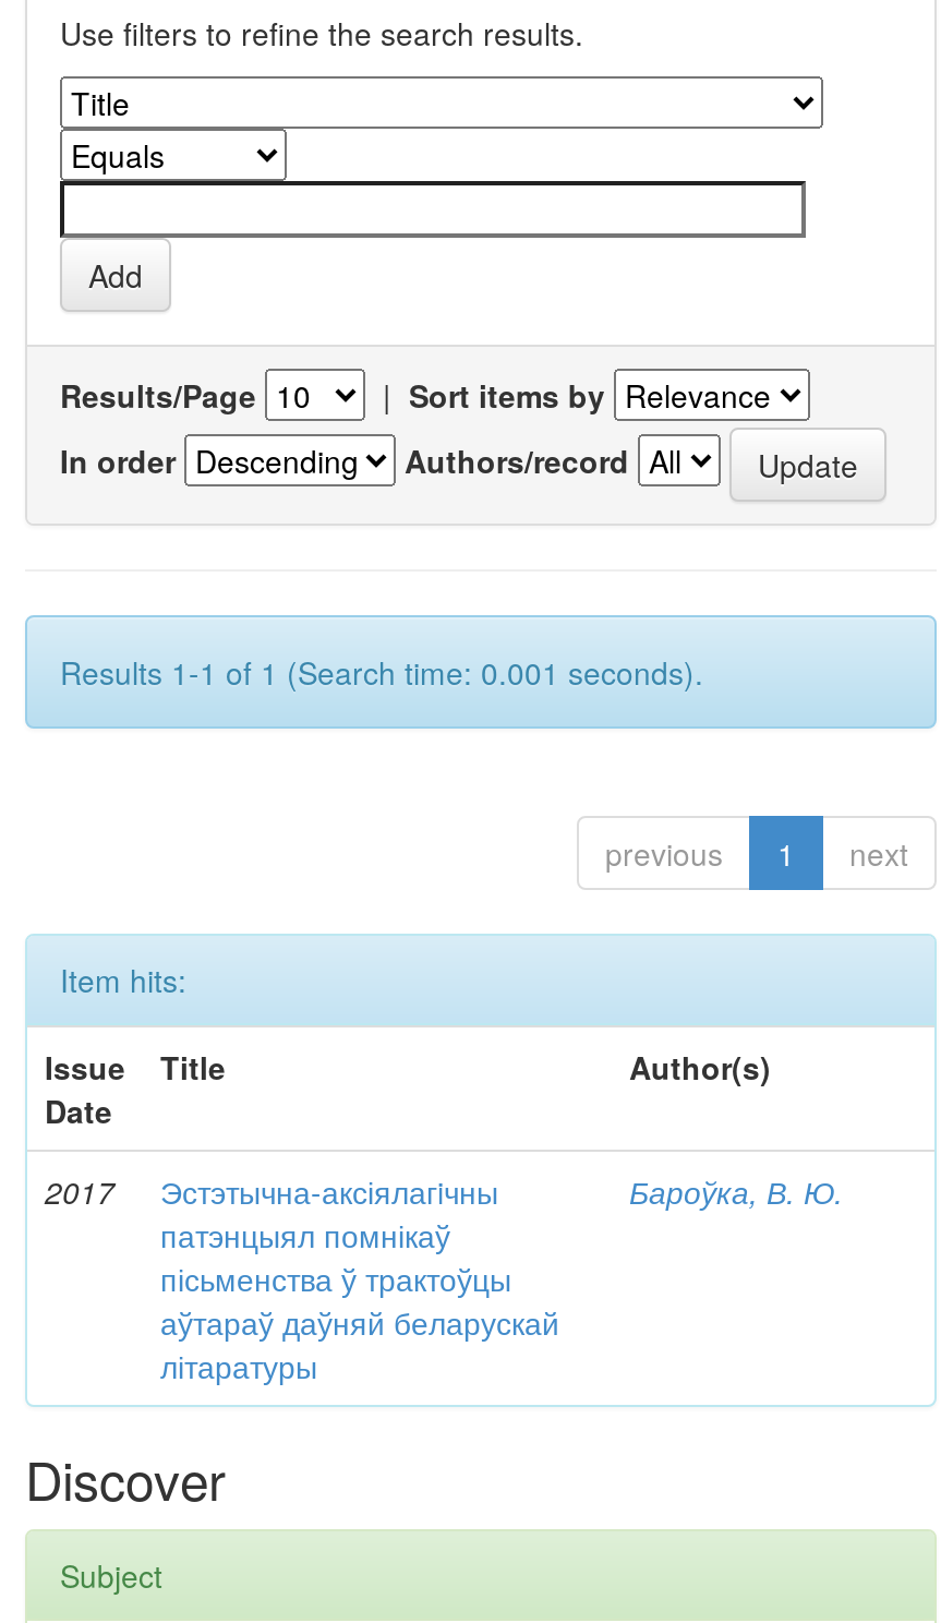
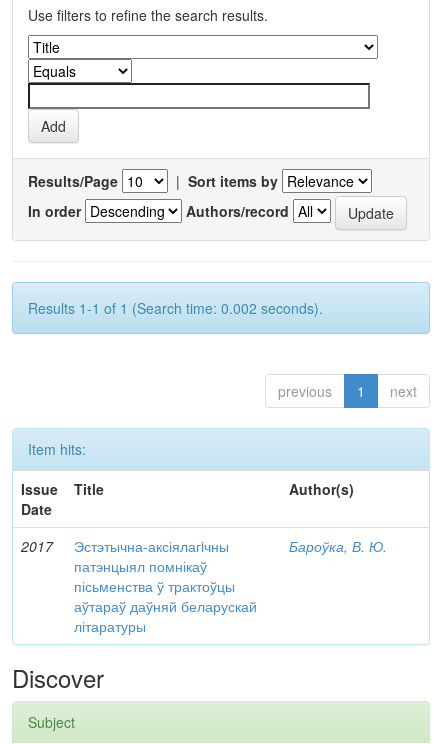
[60,650,703,694] Results 1-1 of 1 (Search time: 0.001 seconds). -> [28,298,323,318] Results 1-1 of 1 (Search time: 0.002 seconds).

